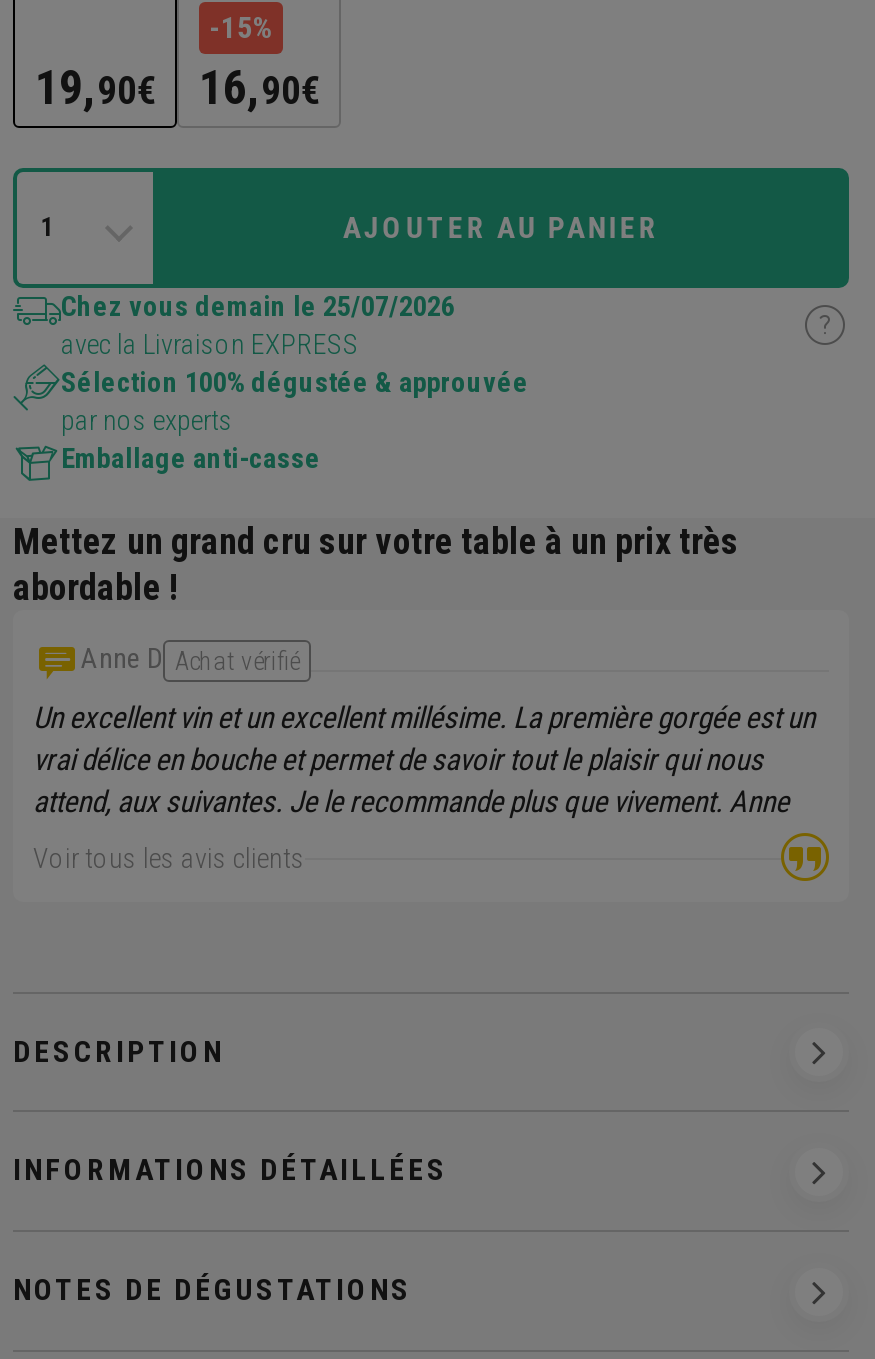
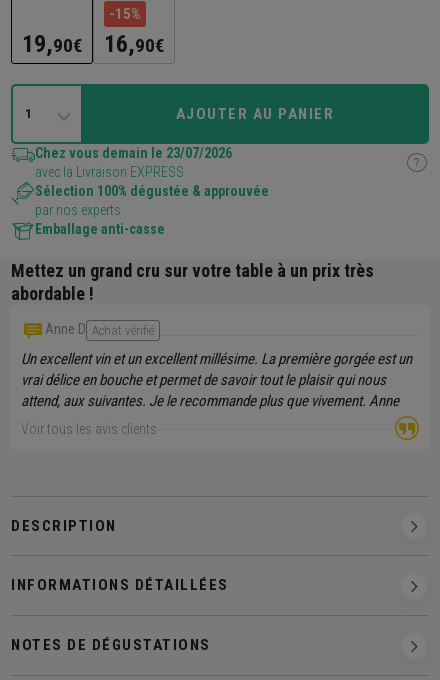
[61,290,455,322] Chez vous demain le 25/07/2026 -> [35,145,232,161] Chez vous demain le 23/07/2026

